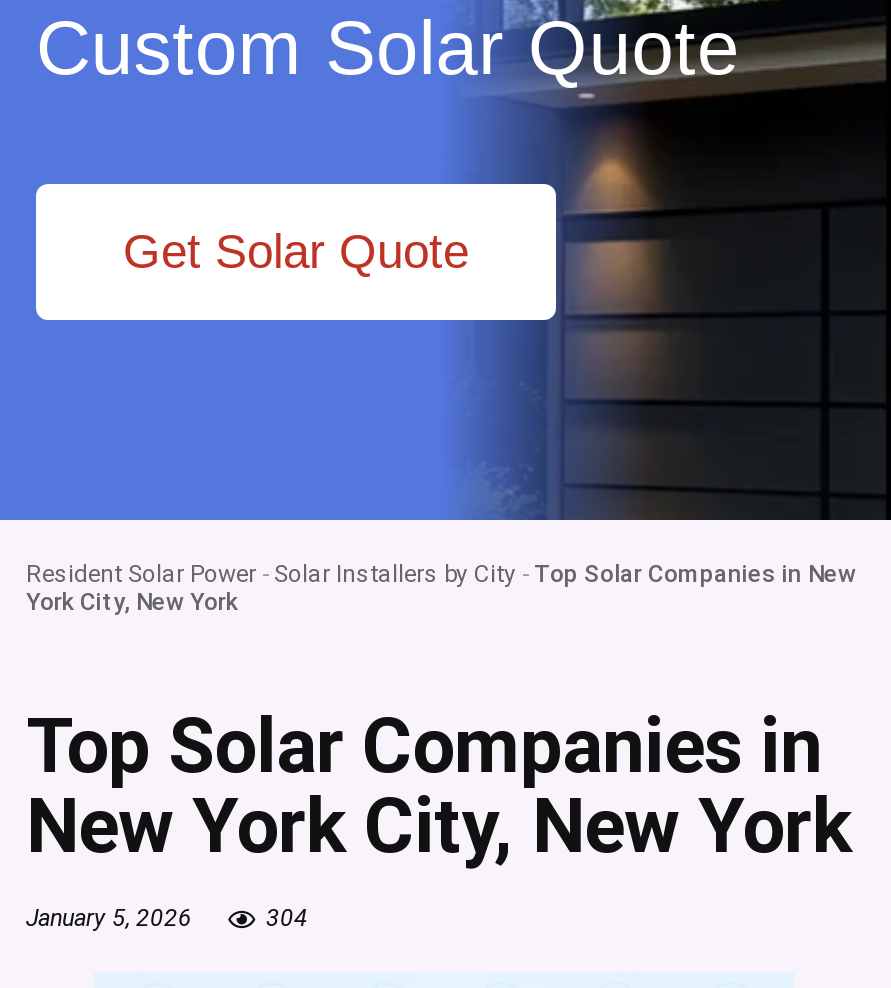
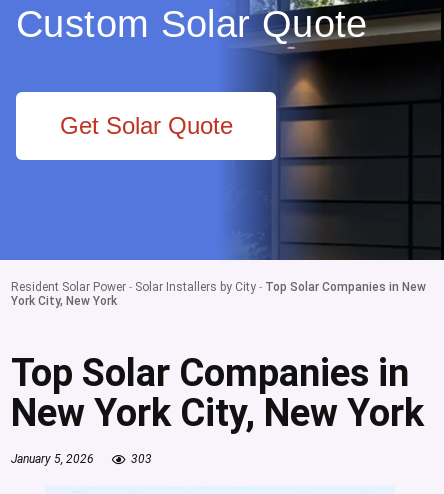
[266,904,308,932] 304 -> [131,452,152,466] 303

